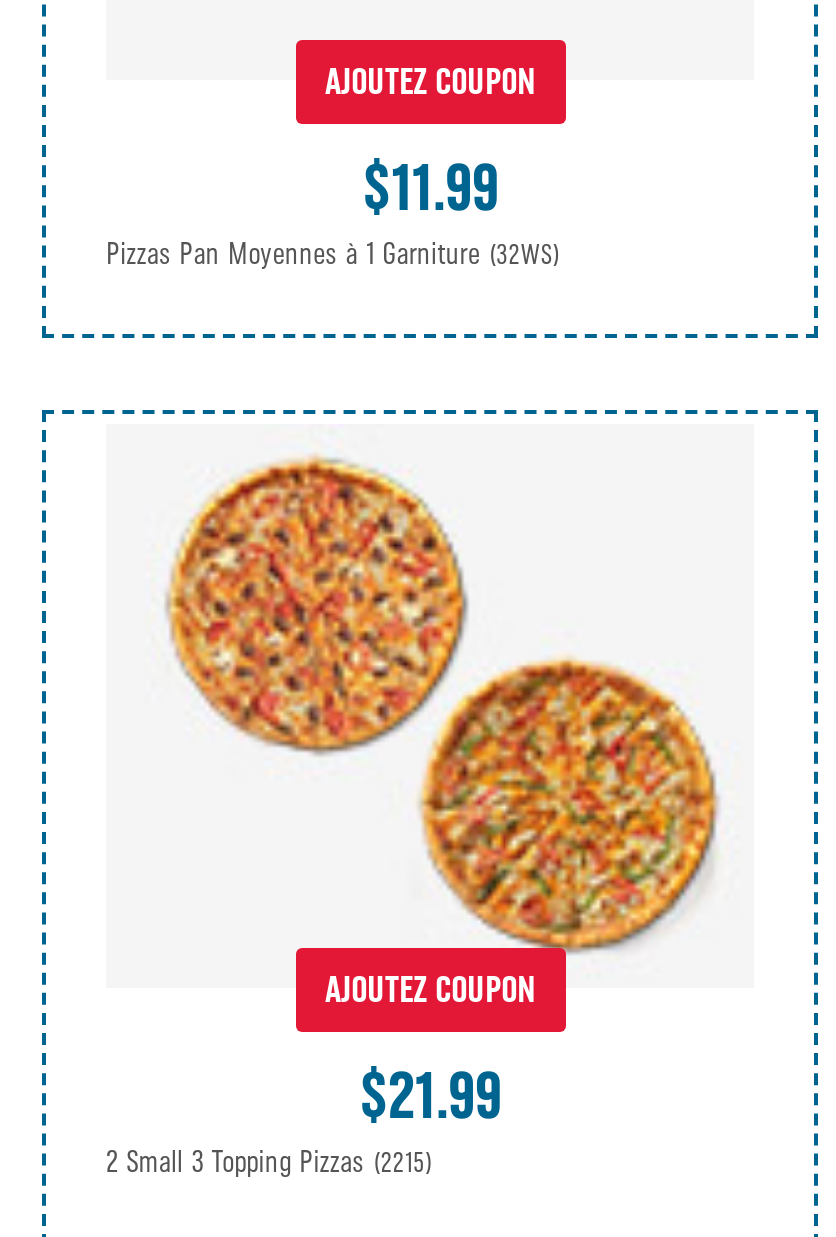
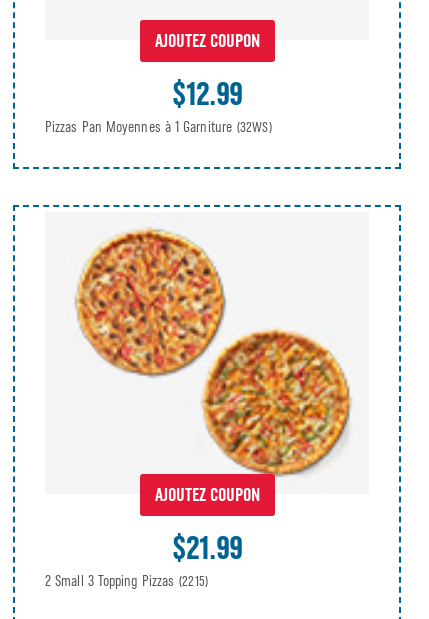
[362,147,498,225] $11.99 -> [172,74,242,113] $12.99

